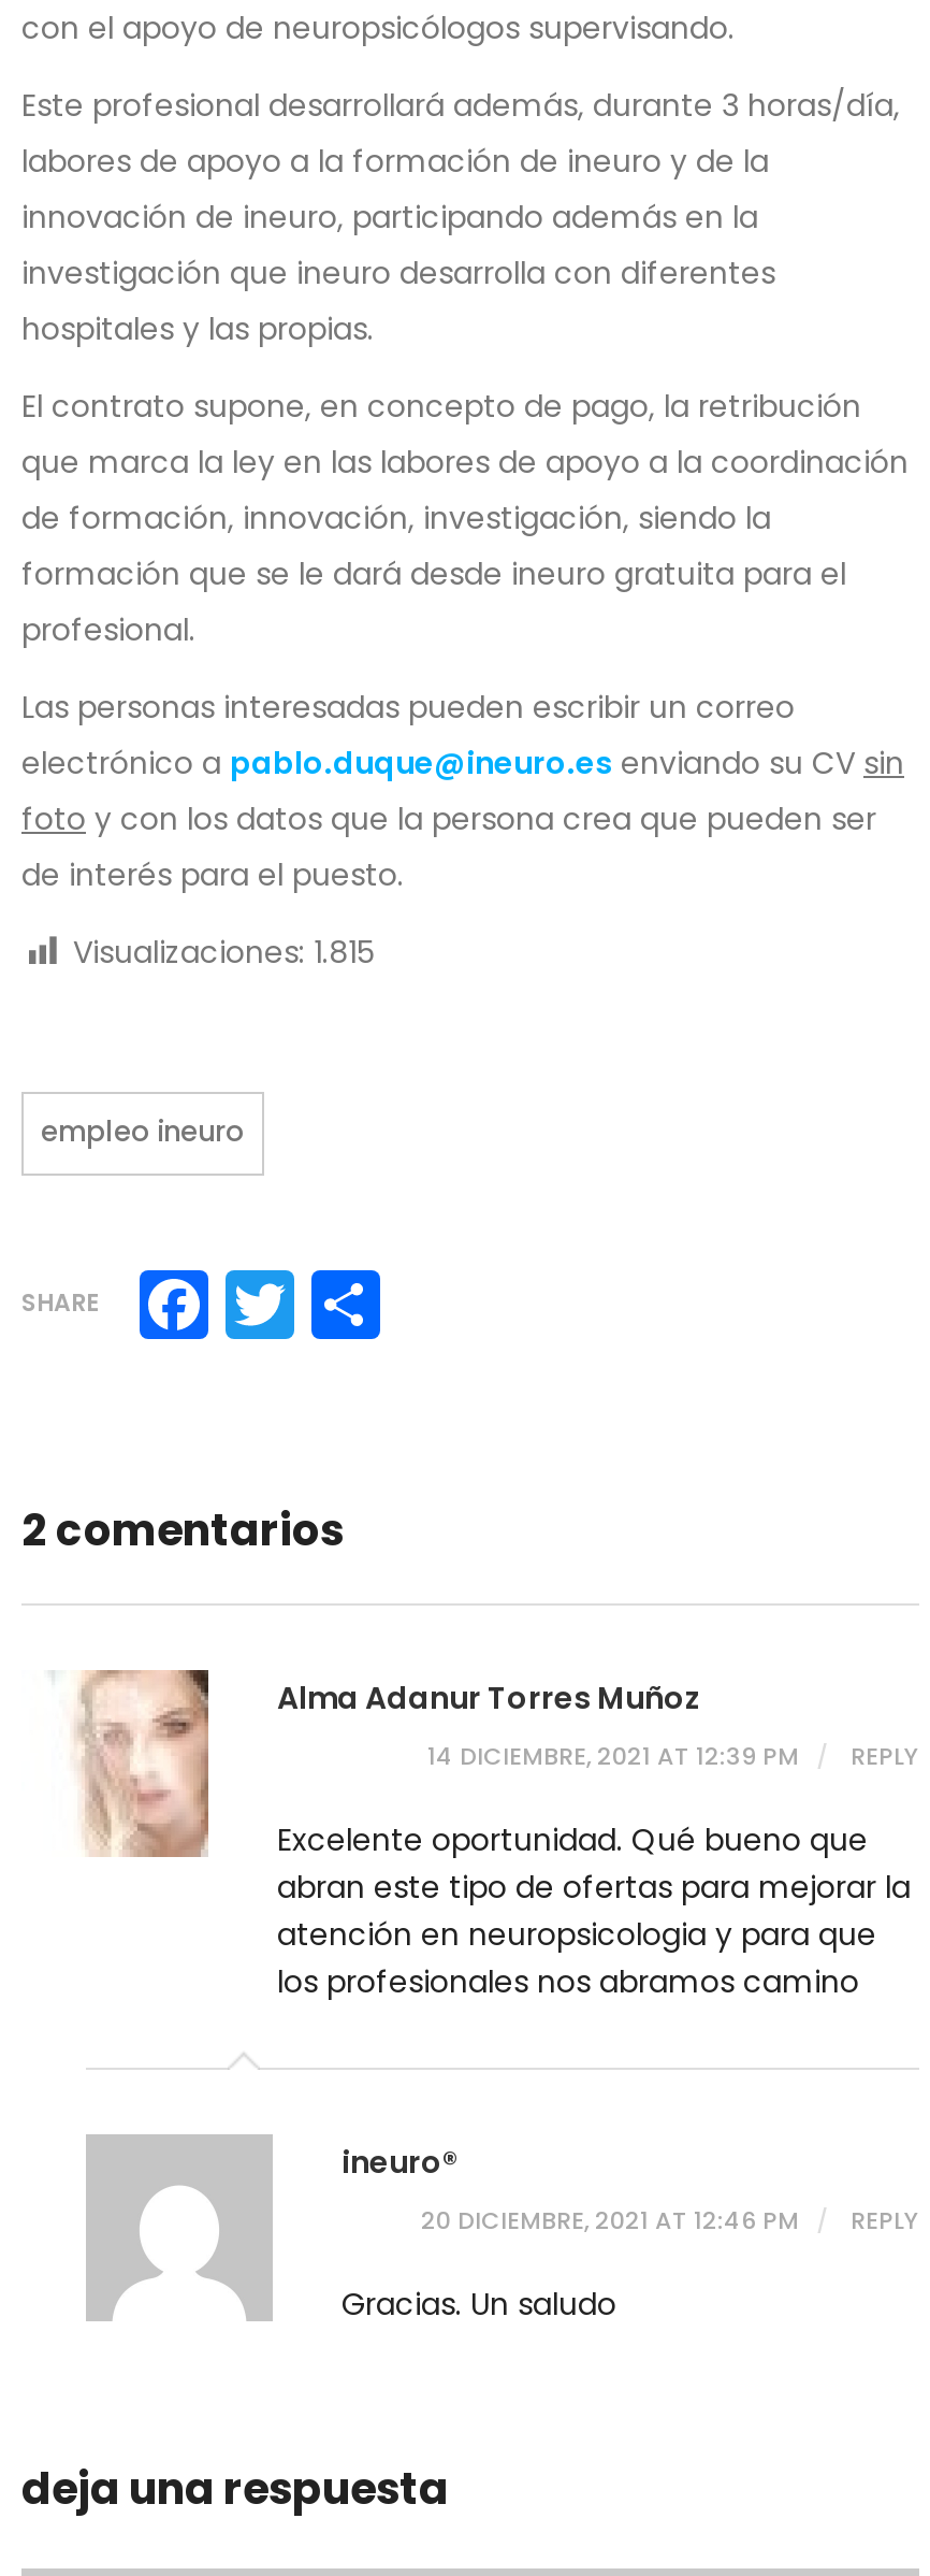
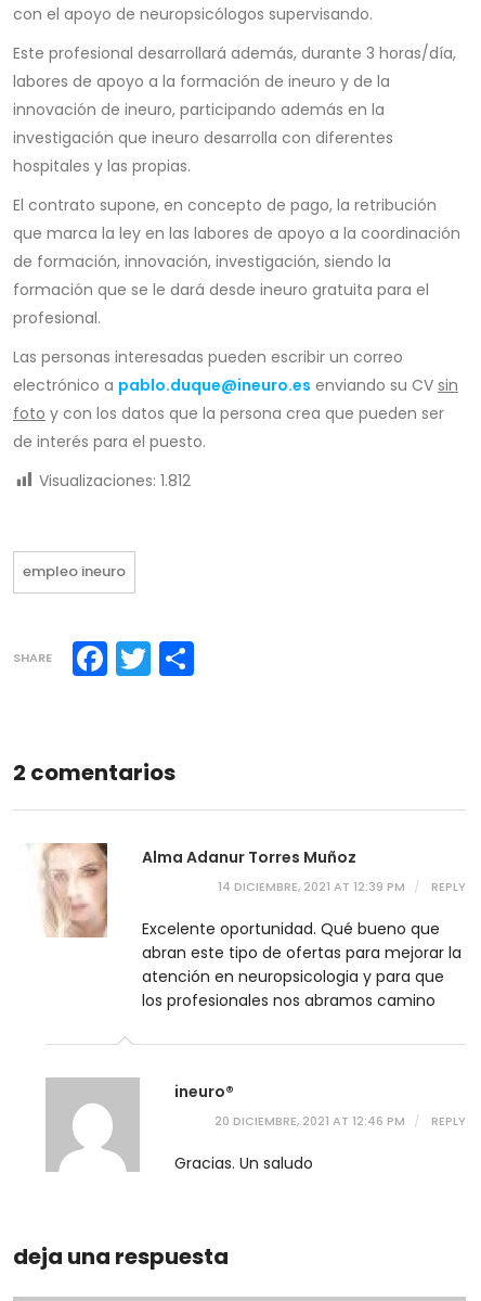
[73,931,374,974] Visualizaciones: 1.815 -> [39,470,191,492] Visualizaciones: 1.812

